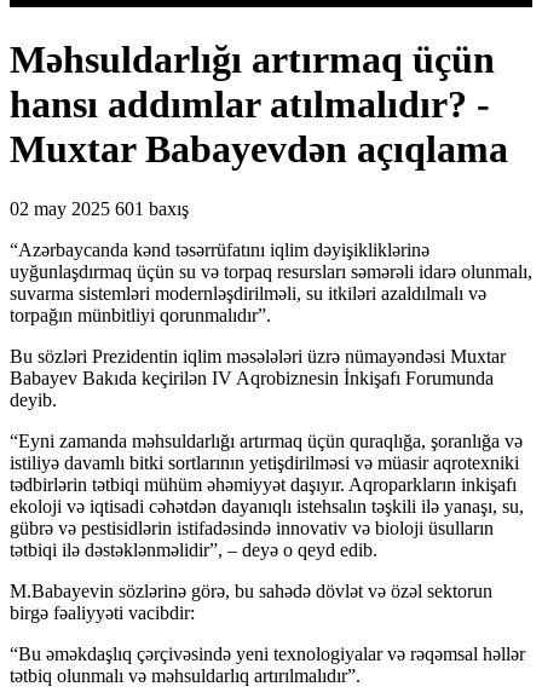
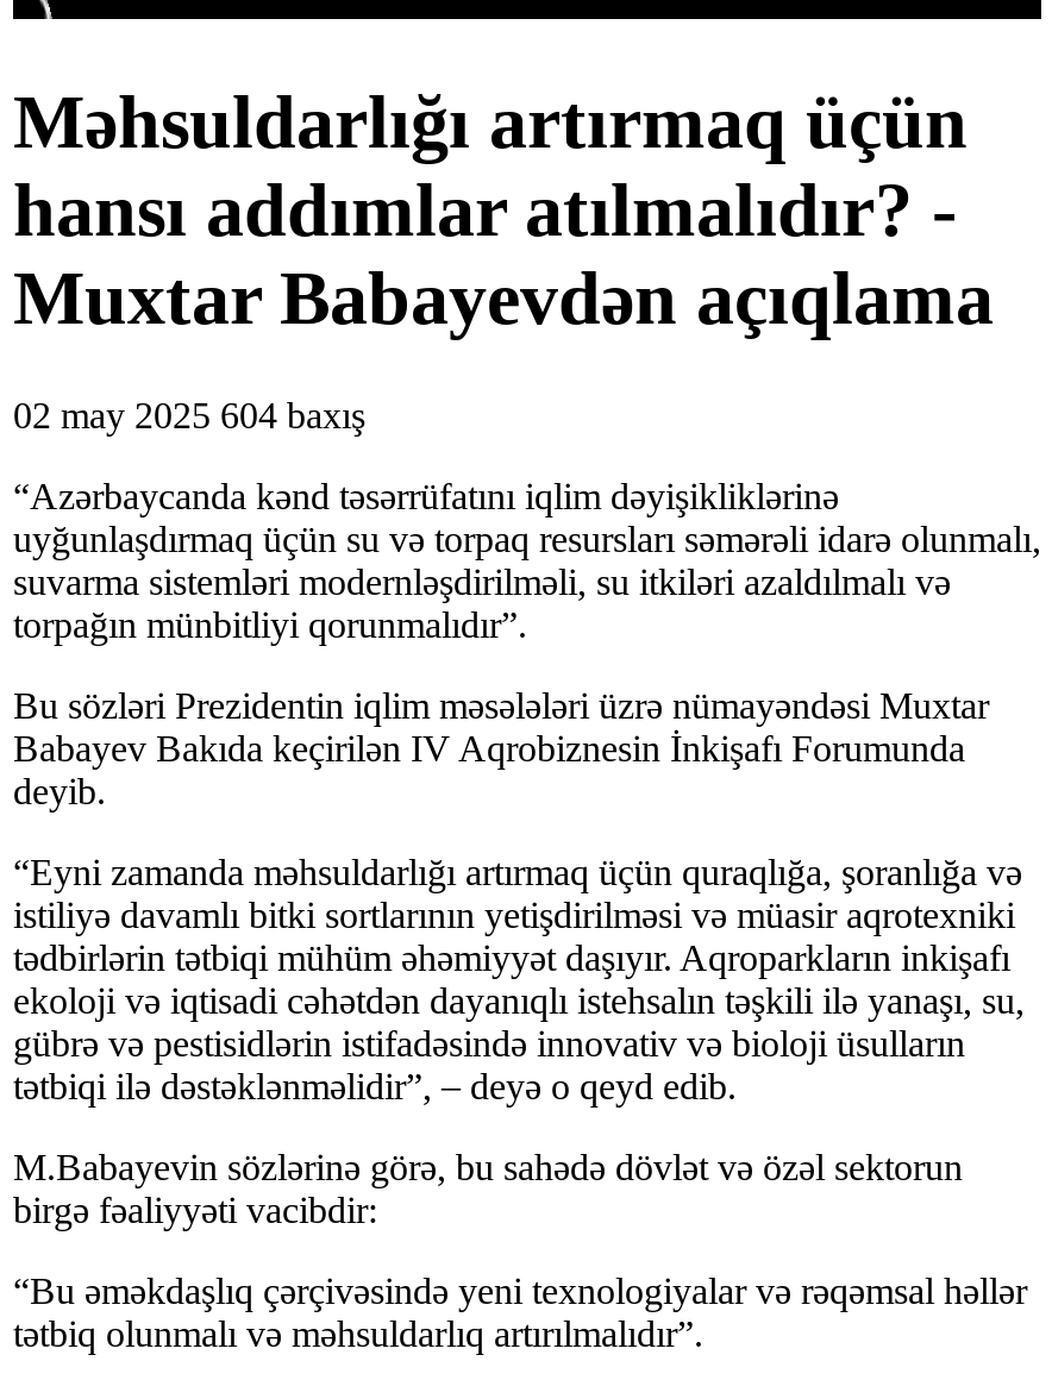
[10,198,189,219] 02 may 2025 601 baxış -> [13,395,365,435] 02 may 2025 604 baxış

